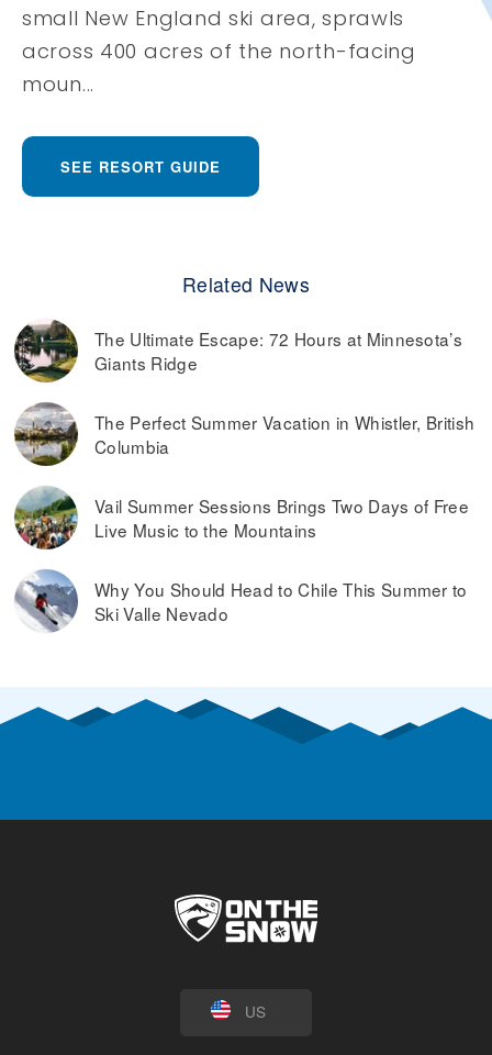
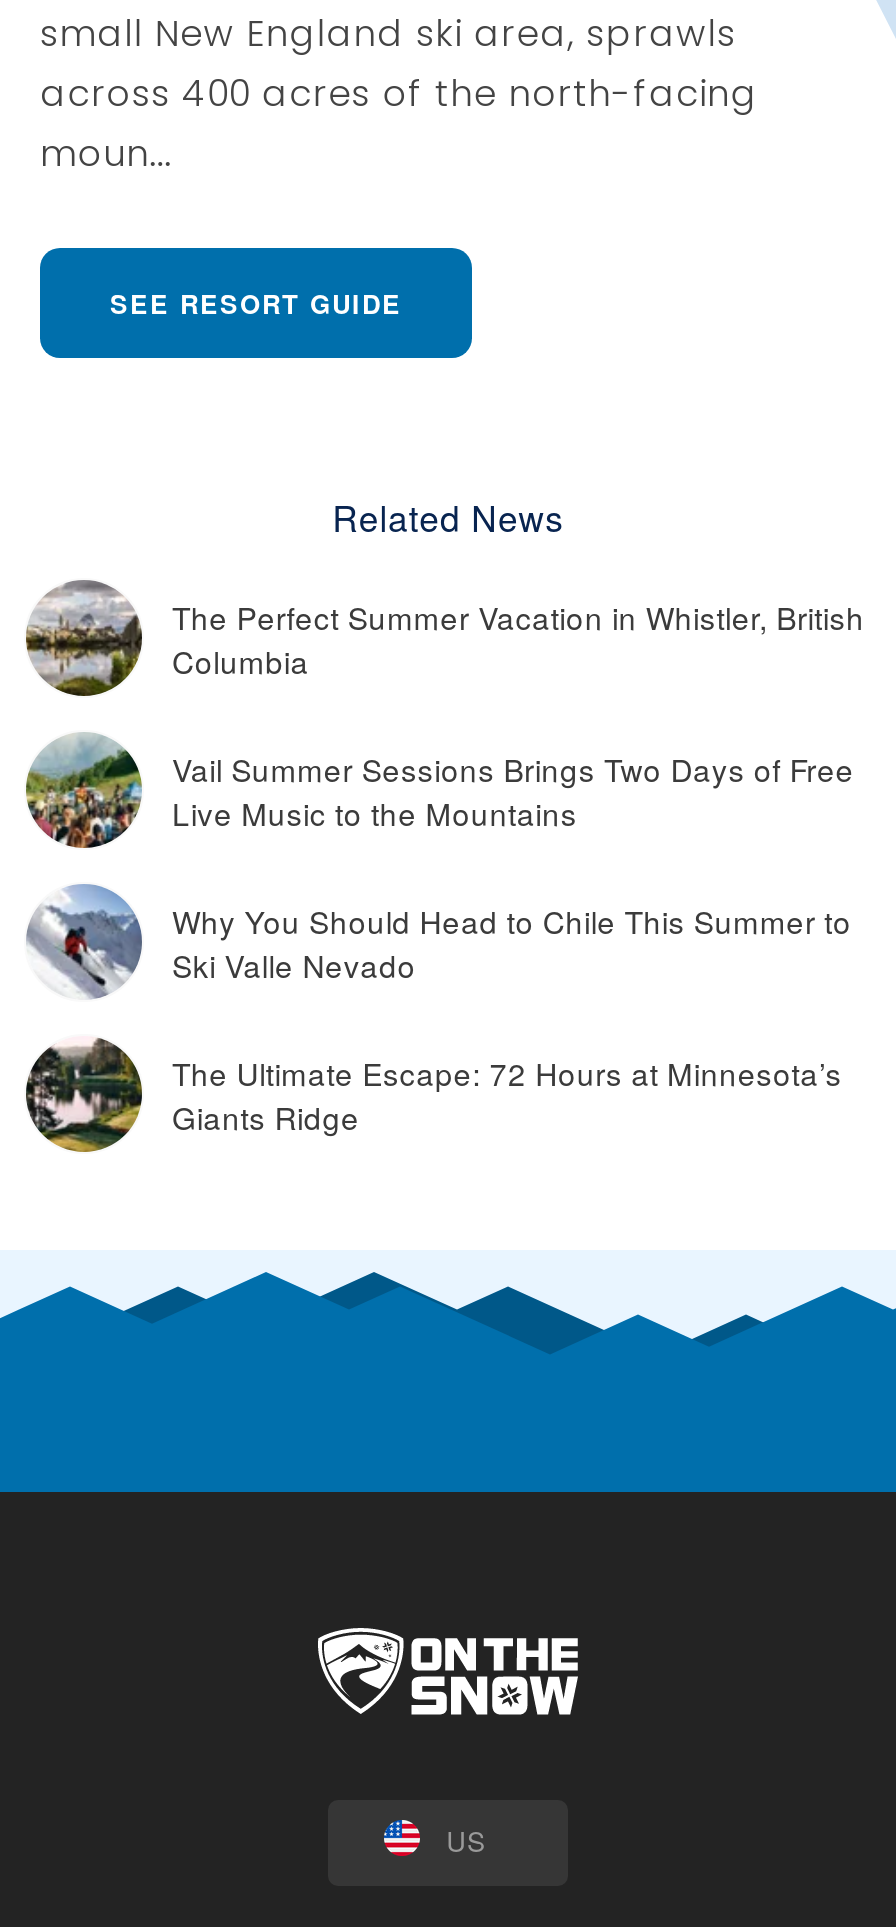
moved [14,321,462,384] -> [24,1038,842,1154]: [image] | The Ultimate Escape: 72 Hours at Minnesota’s | Giants Ridge
moved [13,401,475,625] -> [24,578,865,985]: [image] | The Perfect Summer Vacation in Whistler, British | Columbia | Vail Summer Sessions Brings Two Days of Free | Live Music to the Mountains | Why You Should Head to Chile This Summer to | Ski Valle Nevado

